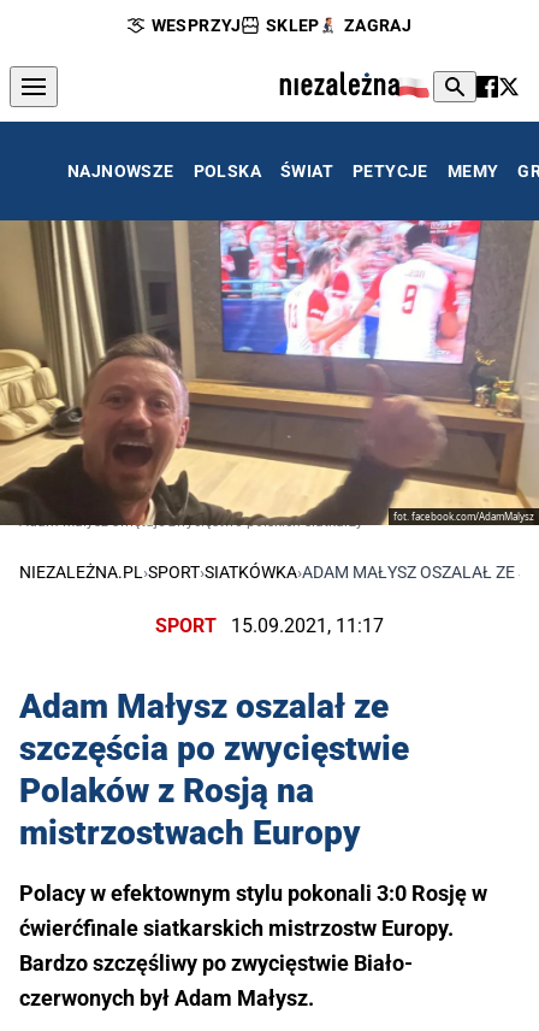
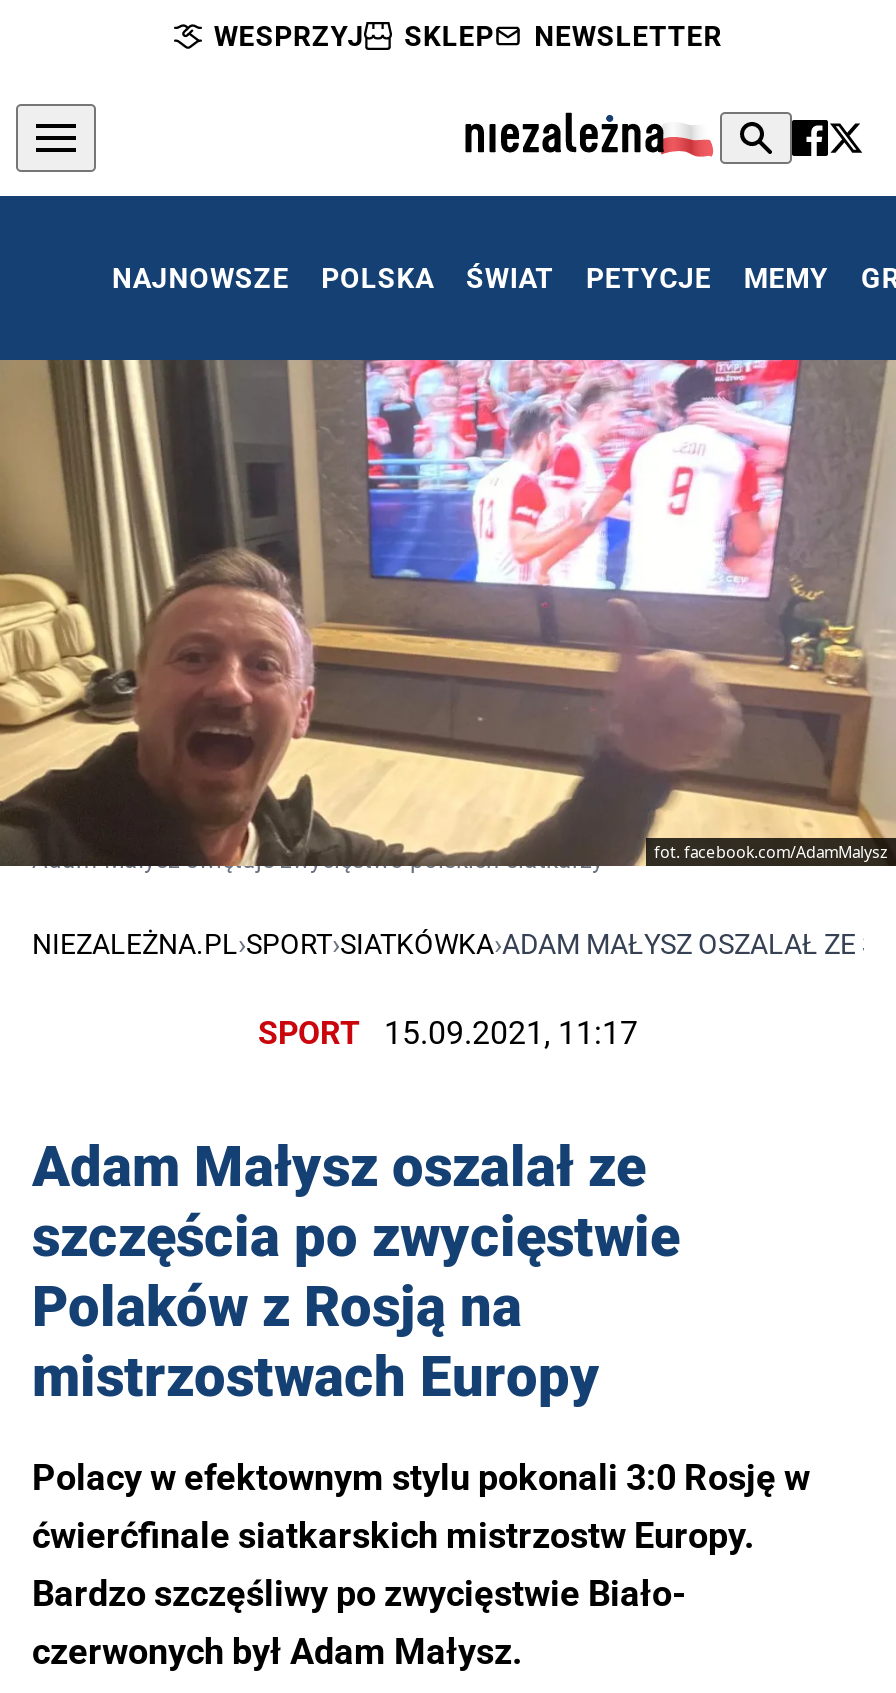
[344,16,412,35] ZAGRAJ -> [534,20,722,52] NEWSLETTER

